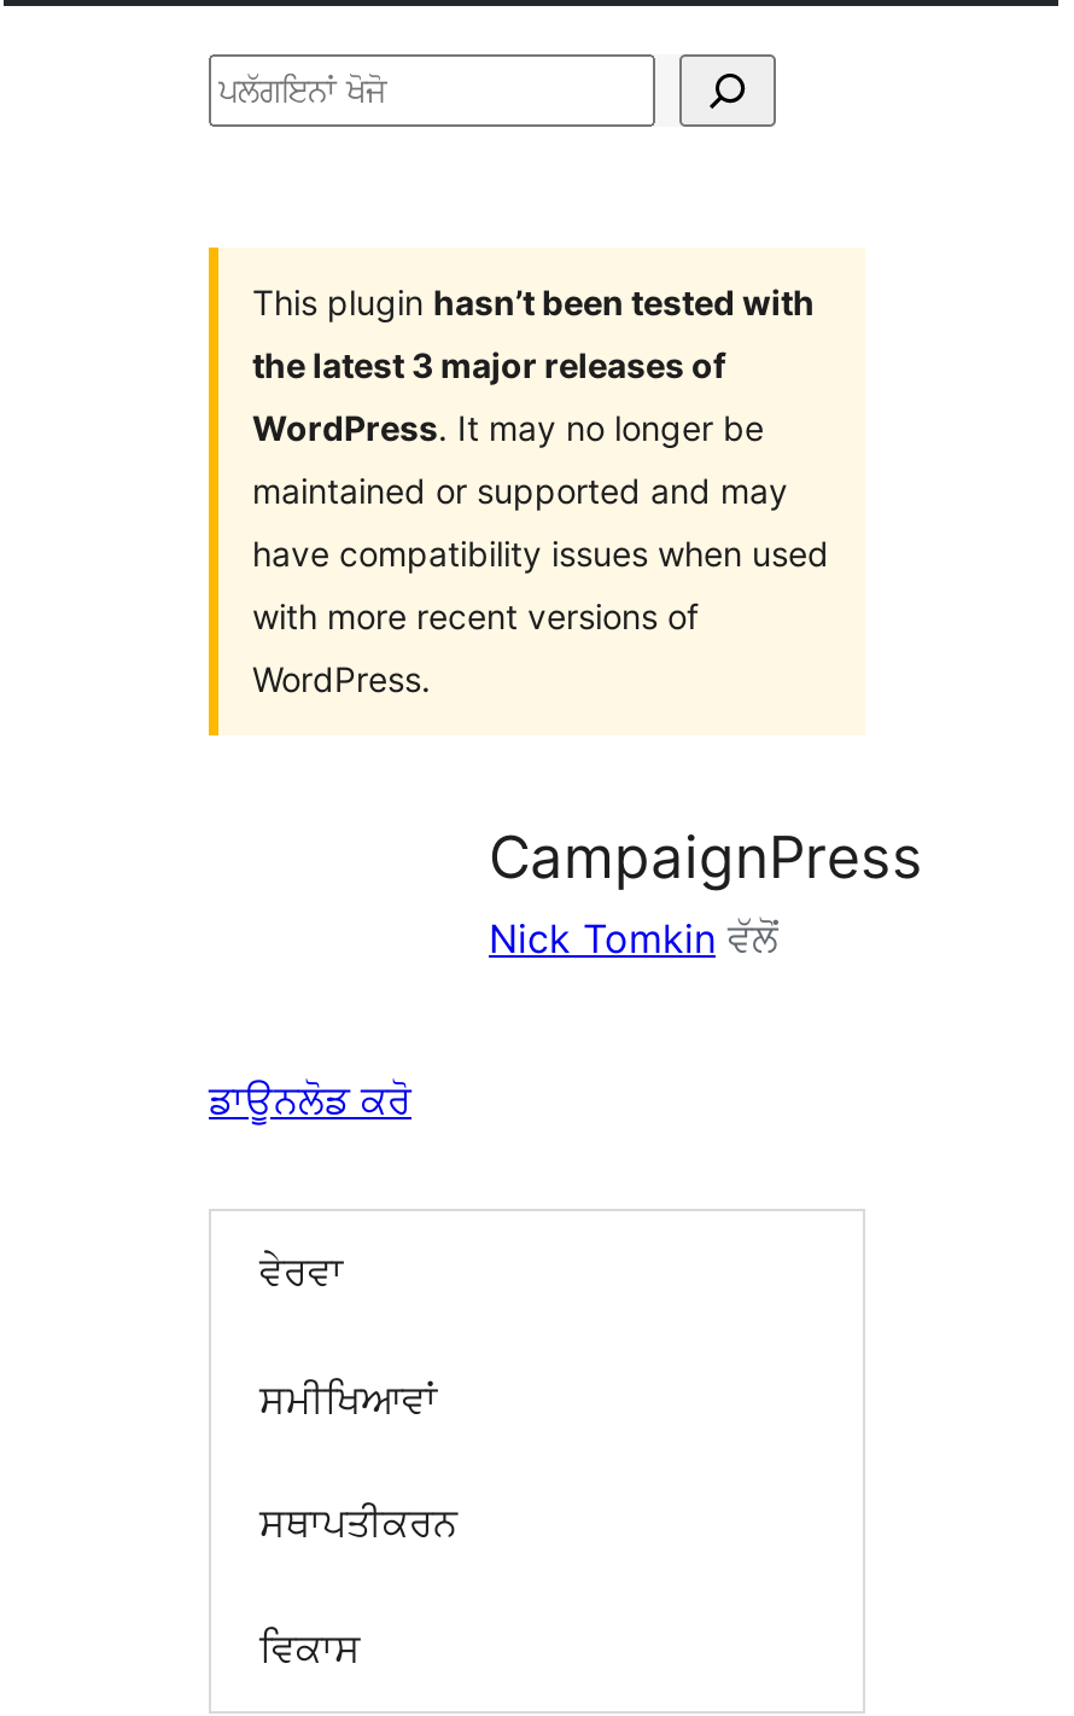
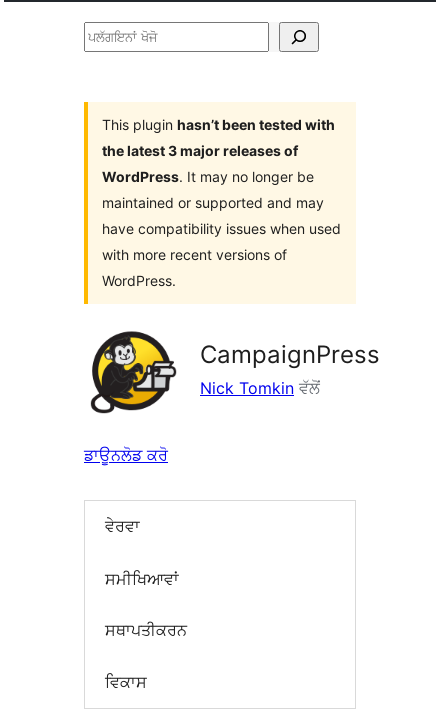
none -> [90,330,177,414] [image]

